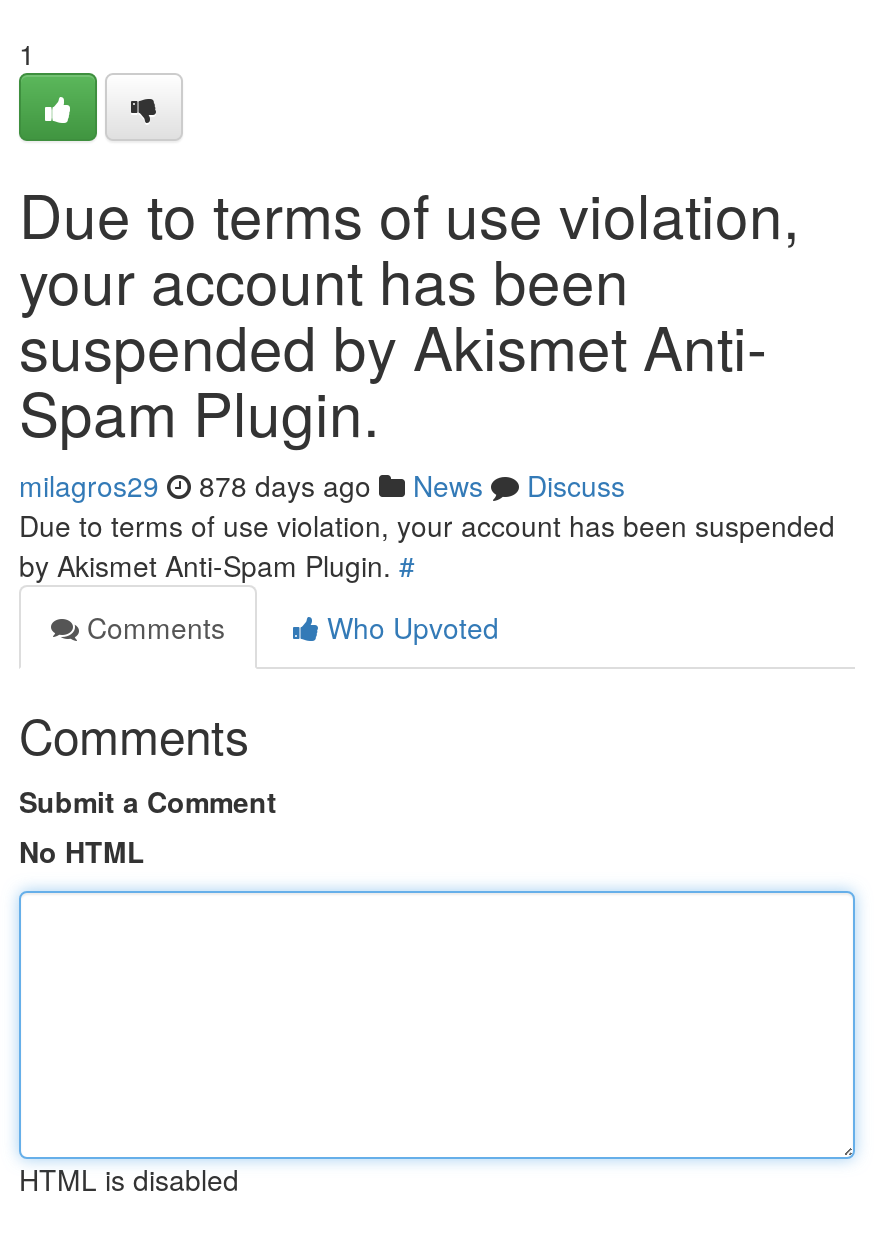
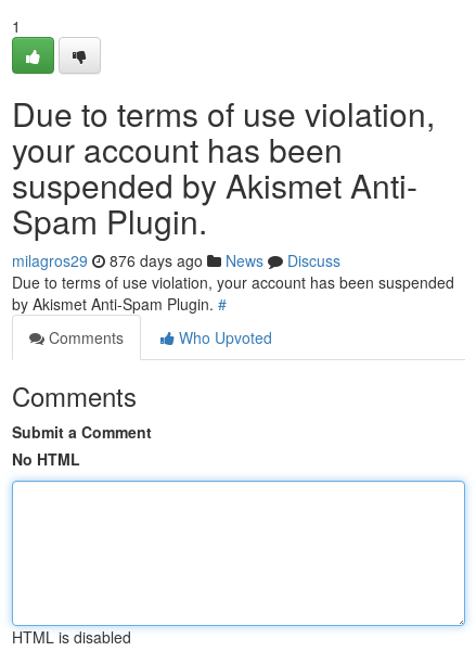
[19,465,625,505] milagros29 878 days ago News Discuss -> [12,250,340,271] milagros29 876 days ago News Discuss

